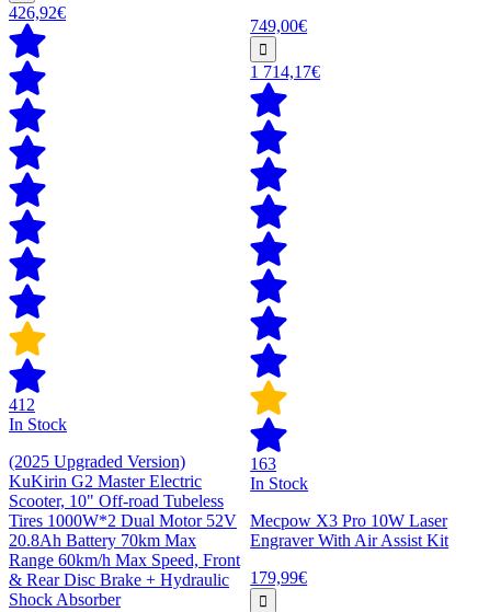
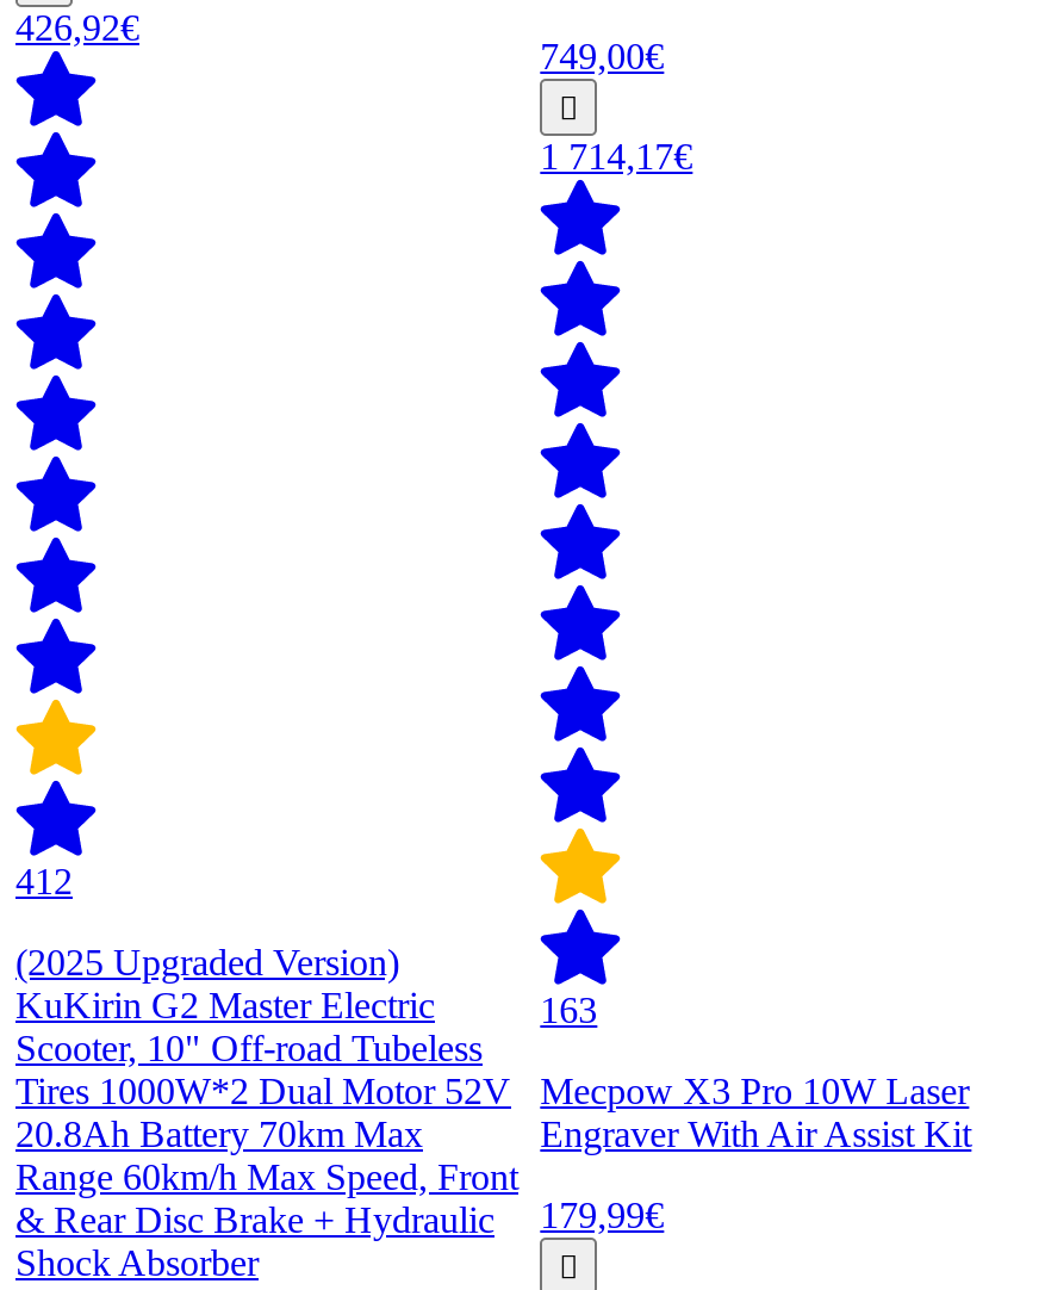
[9,415,67,433] In Stock -> none
[250,474,308,493] In Stock -> none

